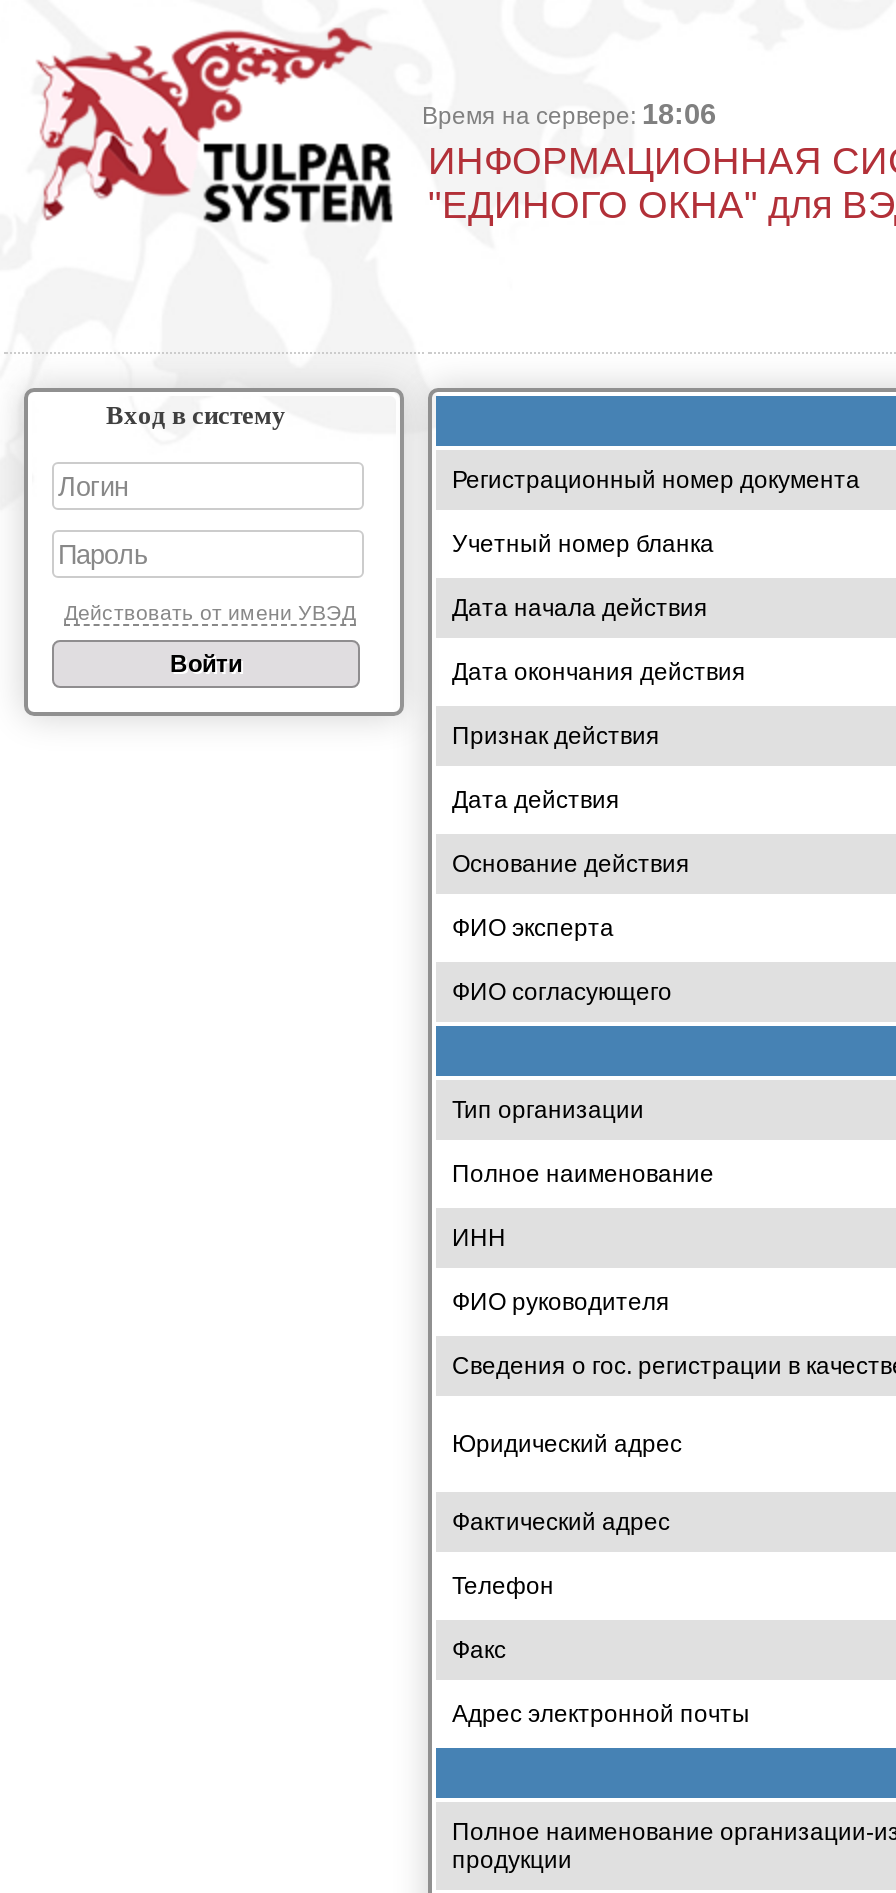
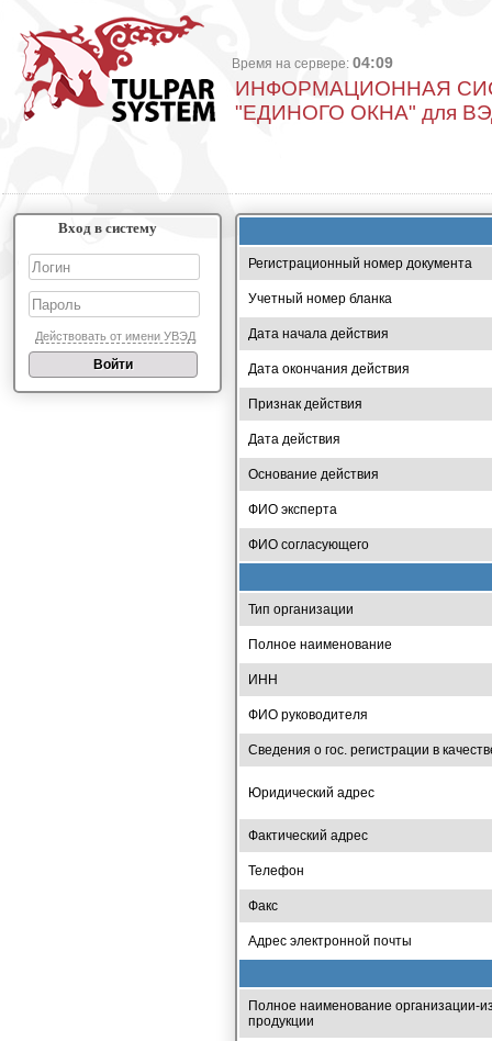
[422,98,716,130] Время на сервере: 18:06 -> [232,54,393,71] Время на сервере: 04:09

